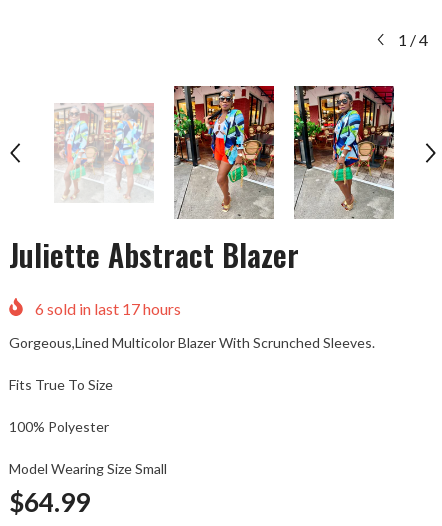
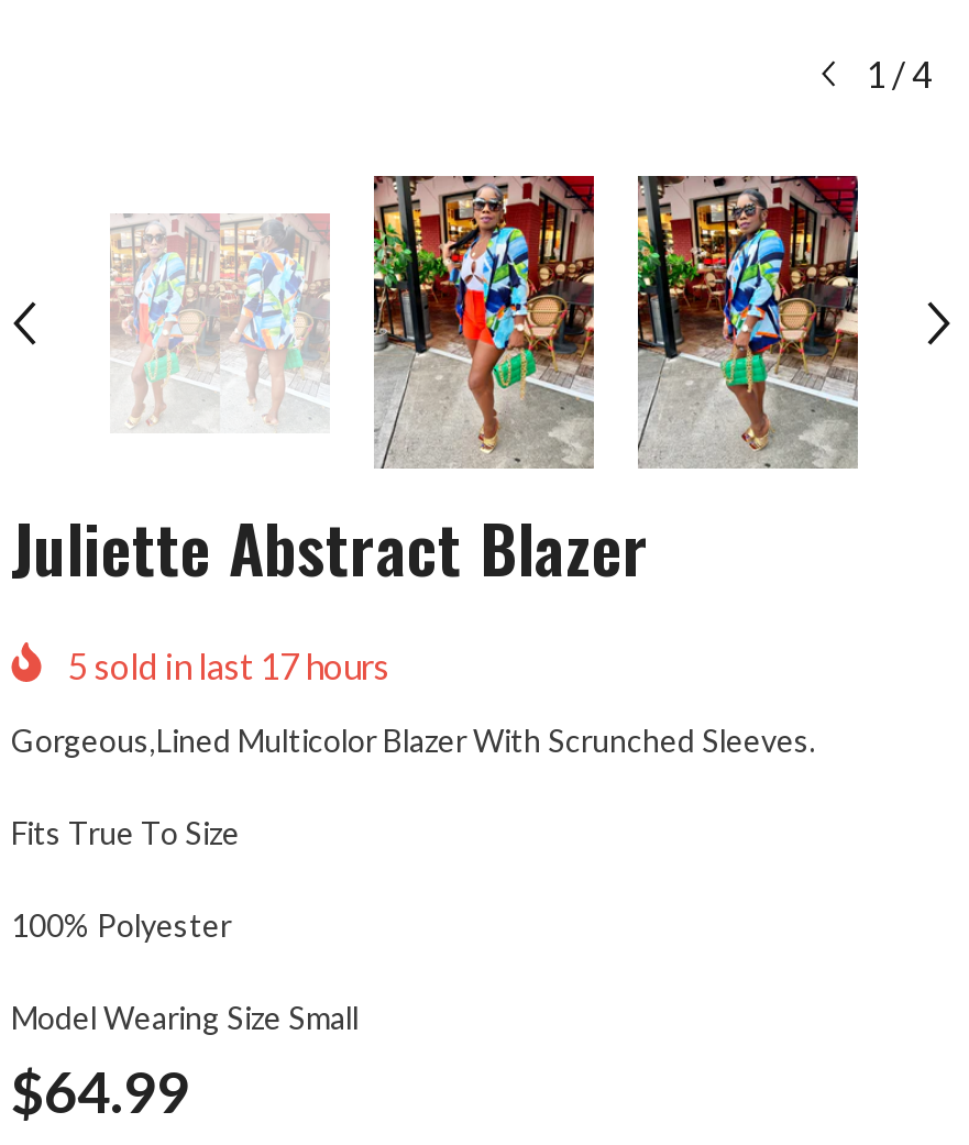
[35,299,181,318] 6 sold in last 17 hours -> [68,644,389,685] 5 sold in last 17 hours

